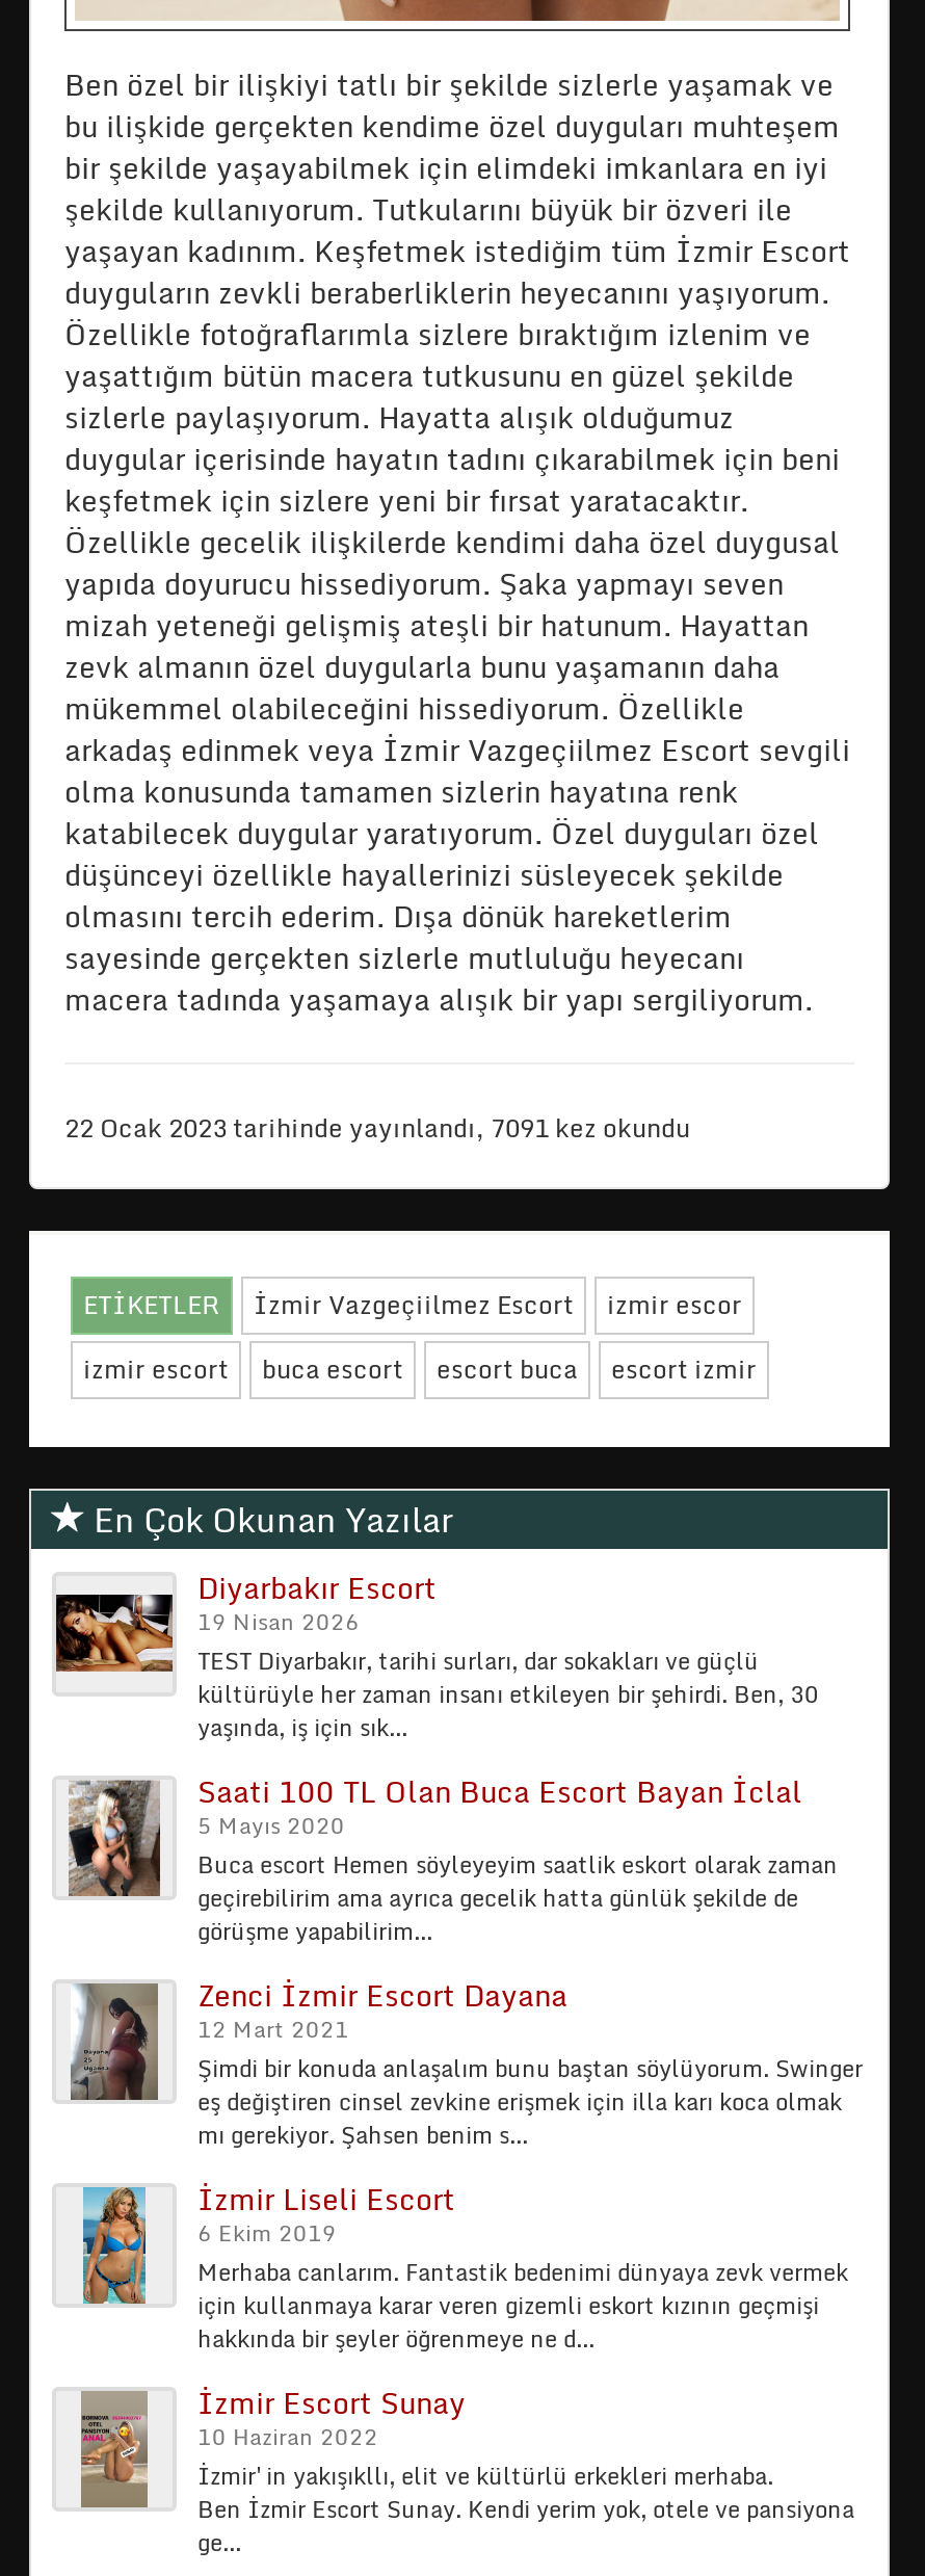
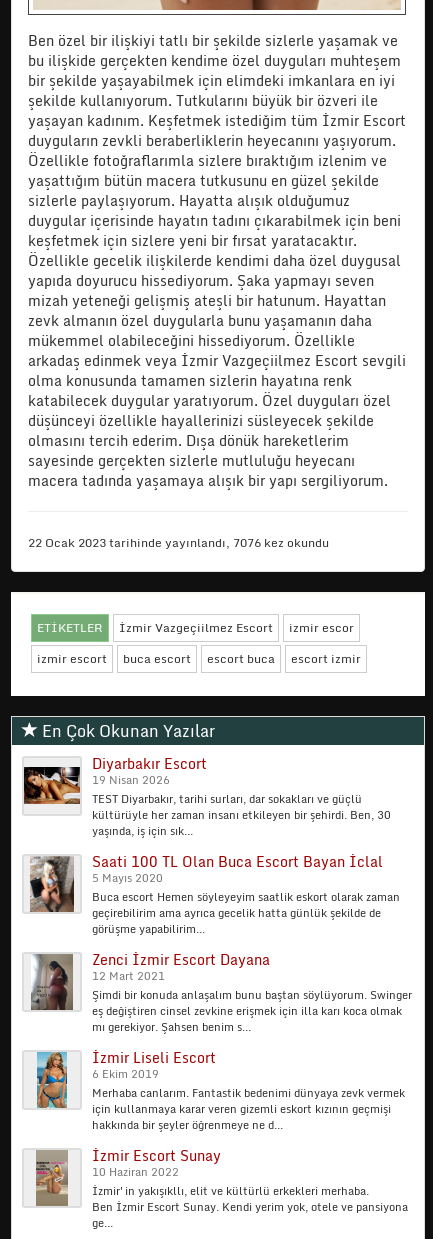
[64,1108,690,1147] 22 Ocak 2023 tarihinde yayınlandı, 7091 kez okundu -> [28,533,329,552] 22 Ocak 2023 tarihinde yayınlandı, 7076 kez okundu

